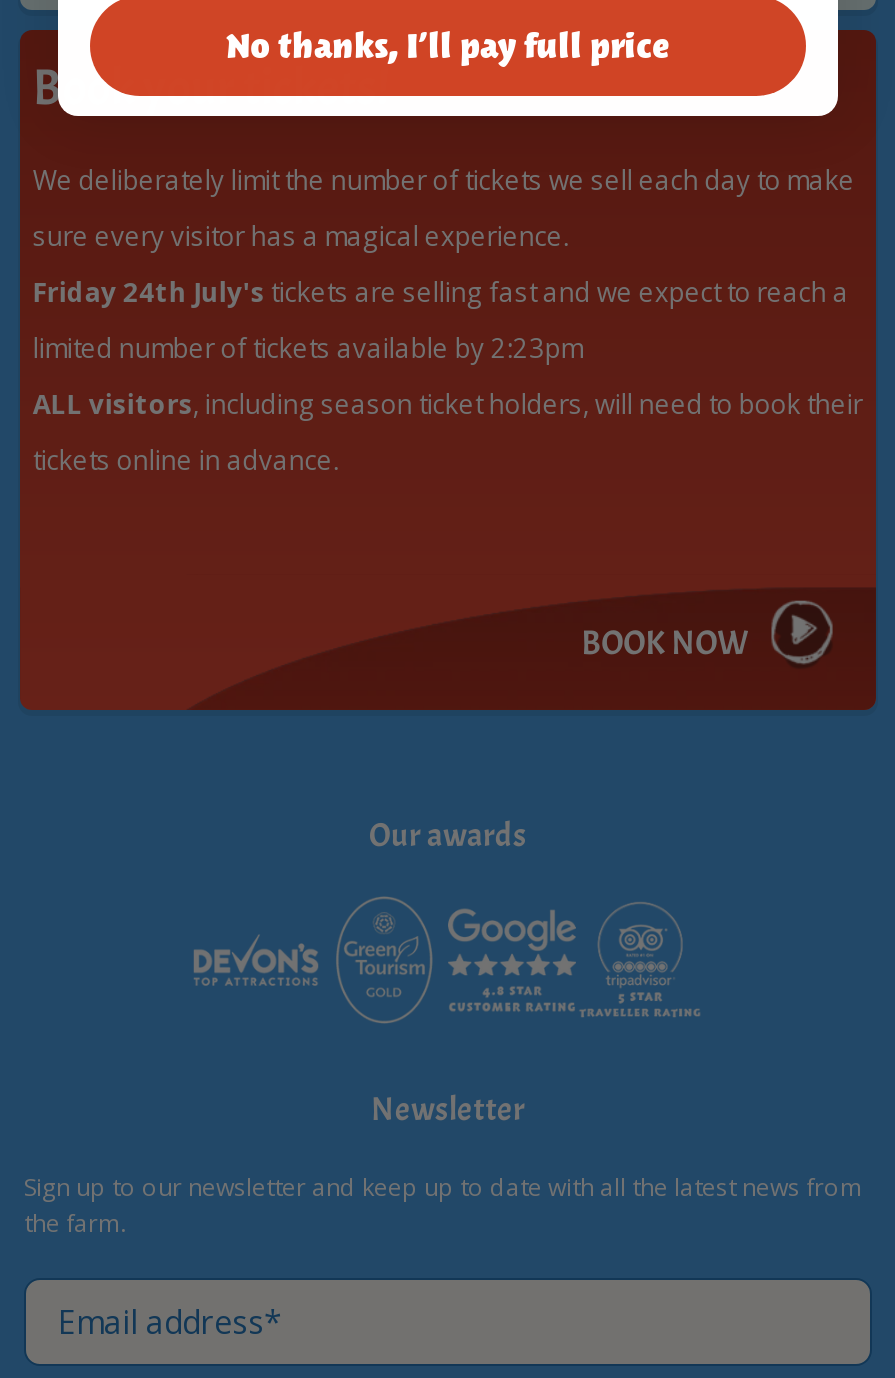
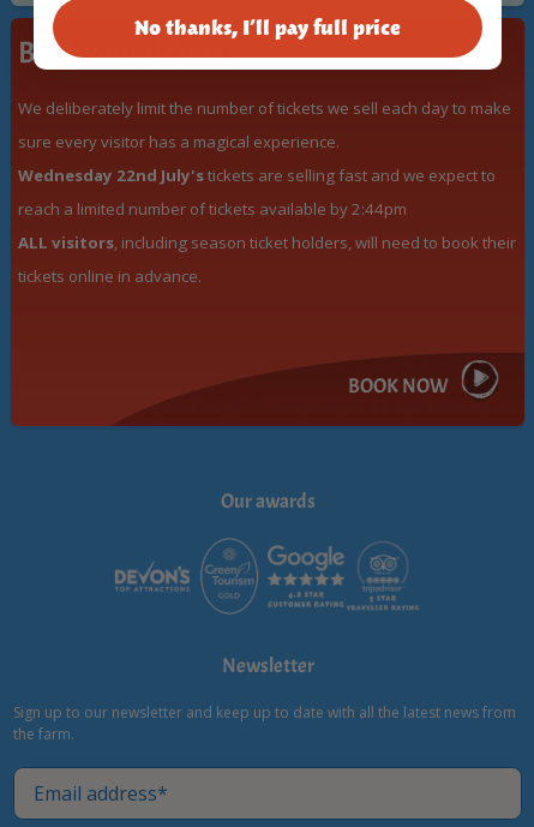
[33,273,849,309] Friday 24th July's tickets are selling fast and we expect to reach a -> [18,164,496,185] Wednesday 22nd July's tickets are selling fast and we expect to
[33,329,583,365] limited number of tickets available by 2:23pm -> [18,197,407,219] reach a limited number of tickets available by 2:44pm

